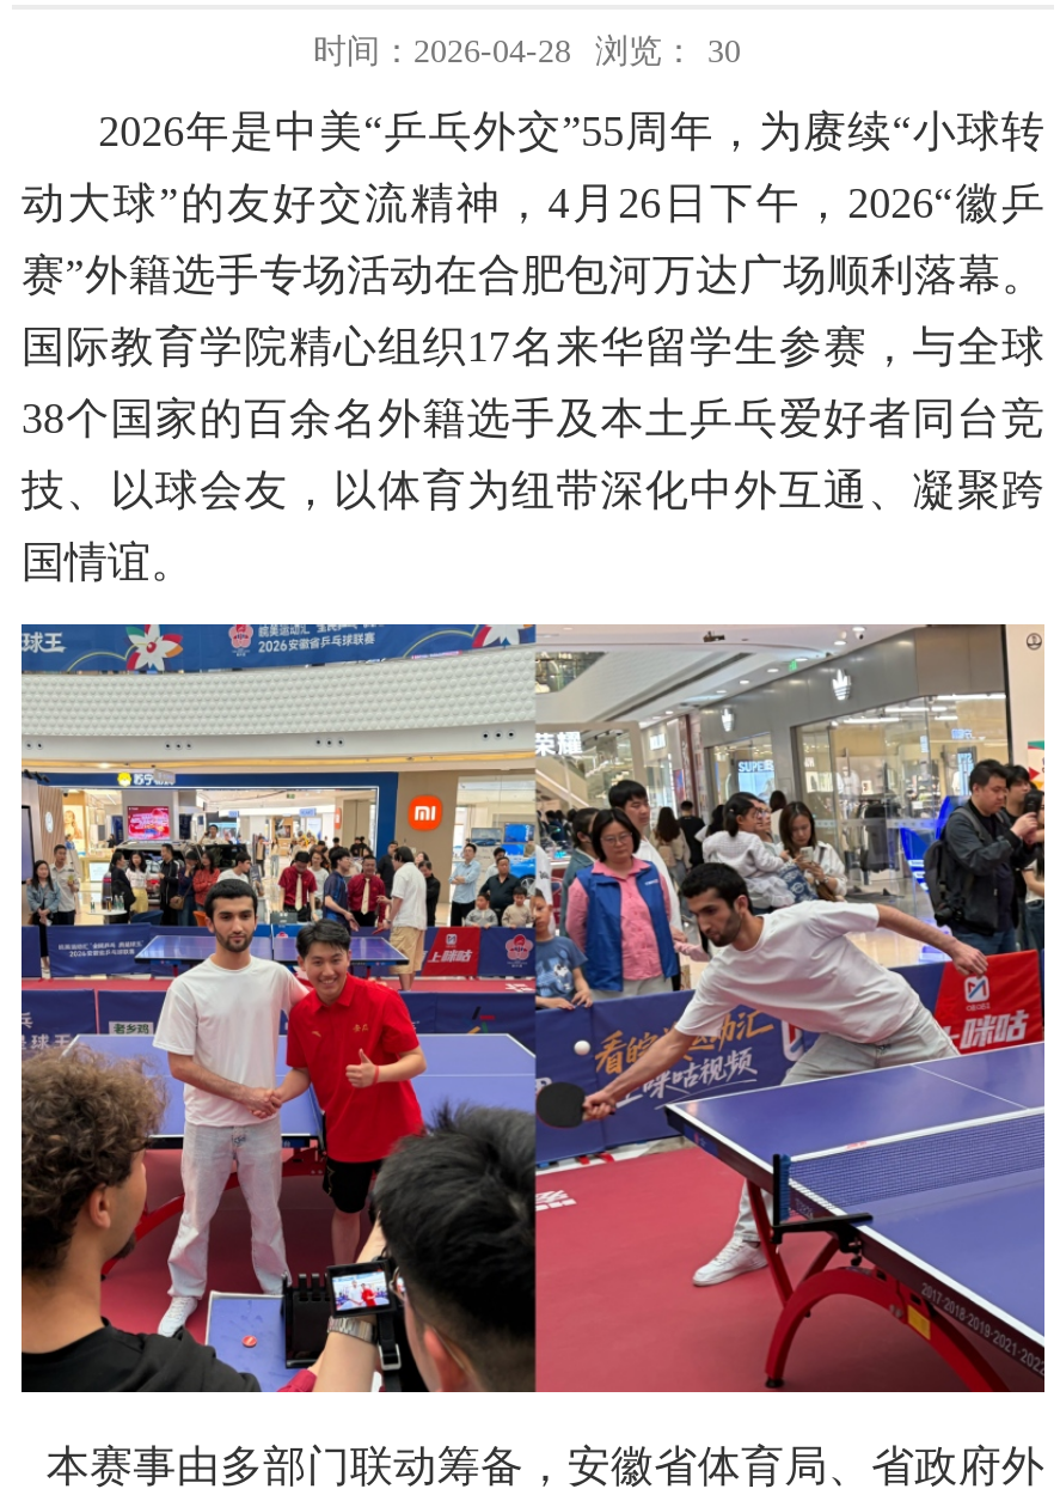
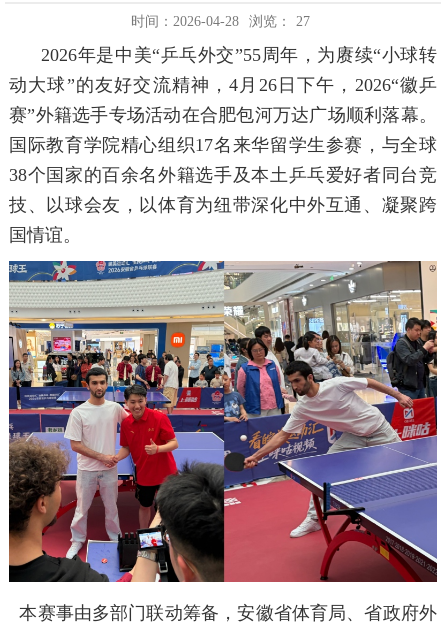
[313,33,741,68] 时间：2026-04-28 浏览： 30 -> [131,14,310,29] 时间：2026-04-28 浏览： 27

